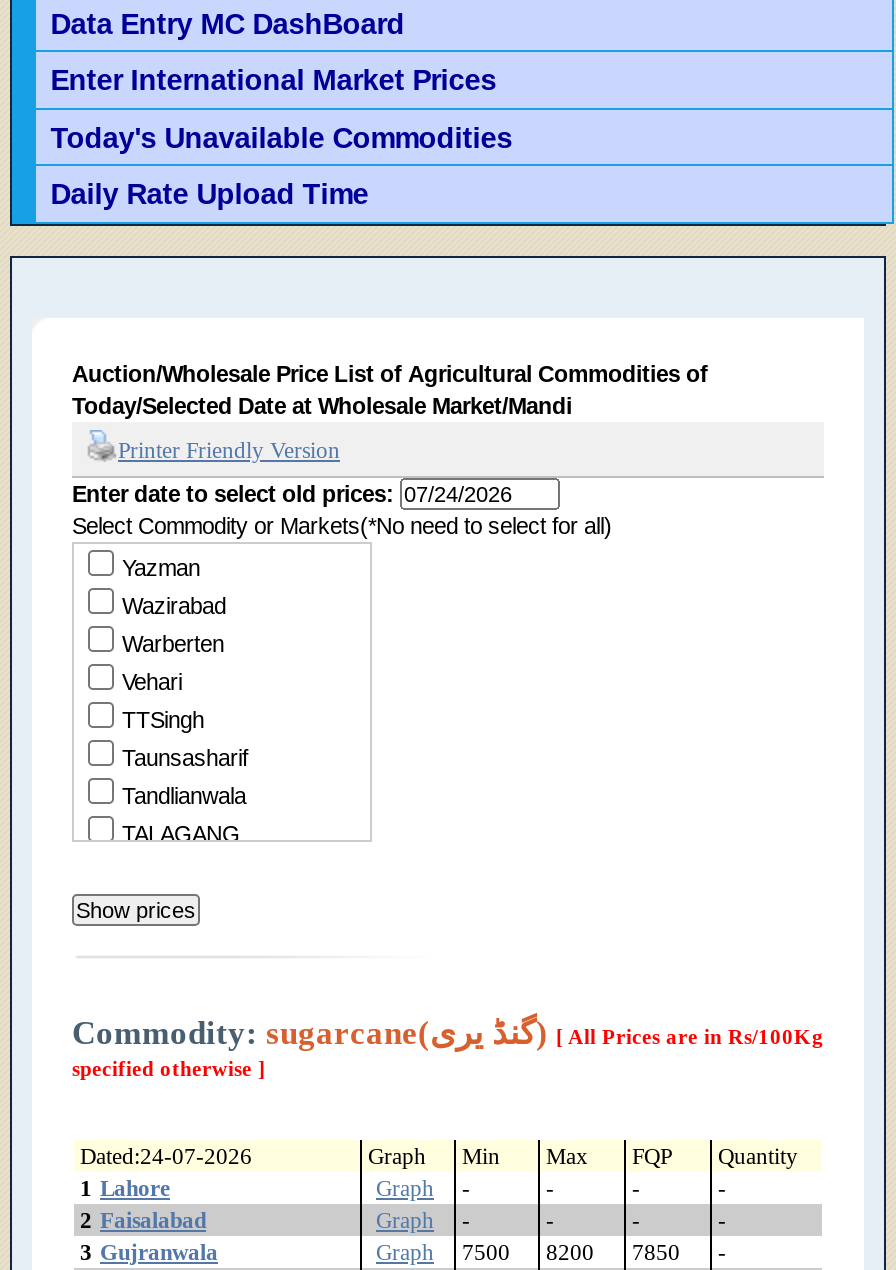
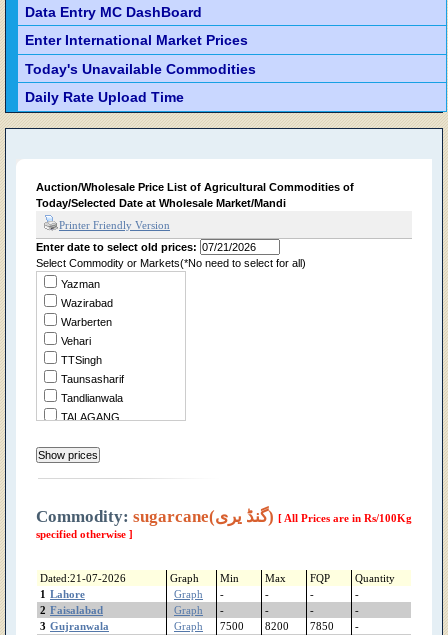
[74,1144,252,1168] Dated:24-07-2026 -> [37,572,126,584] Dated:21-07-2026

